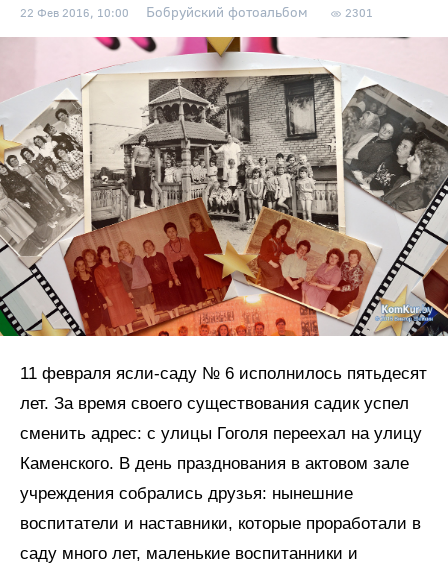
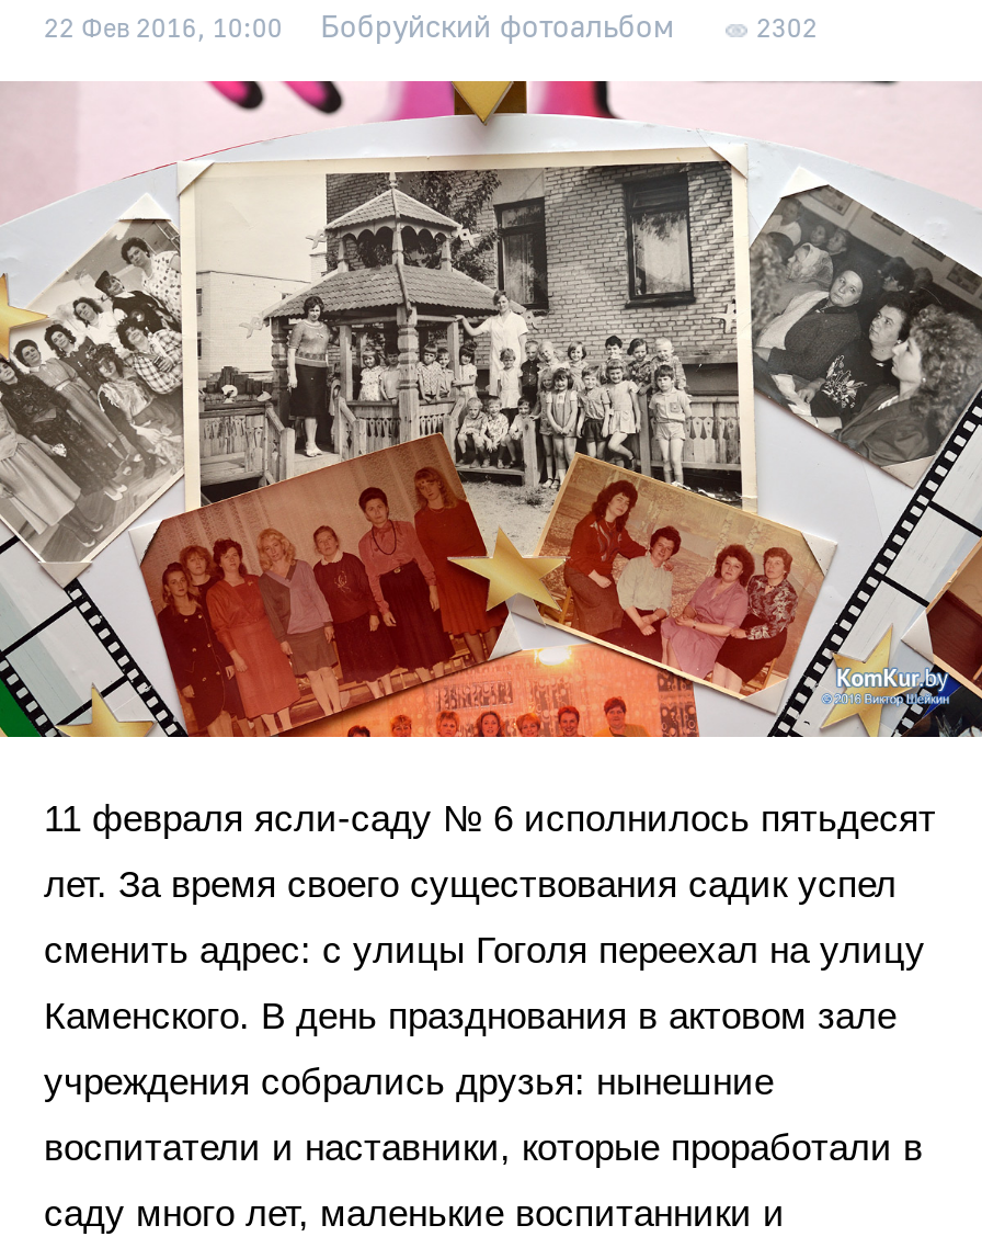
[345,6,373,21] 2301 -> [756,13,818,46] 2302

